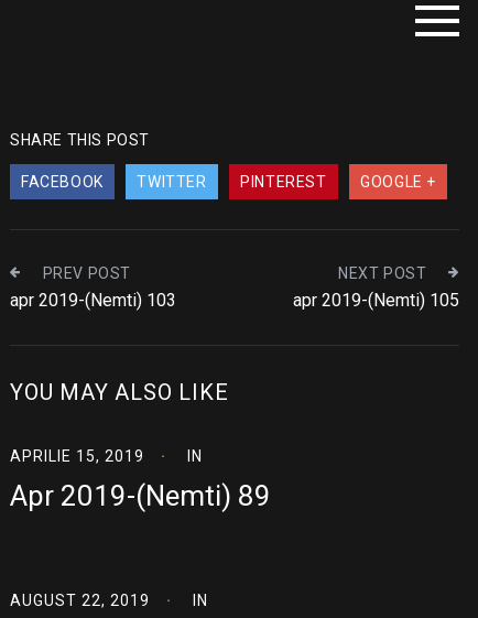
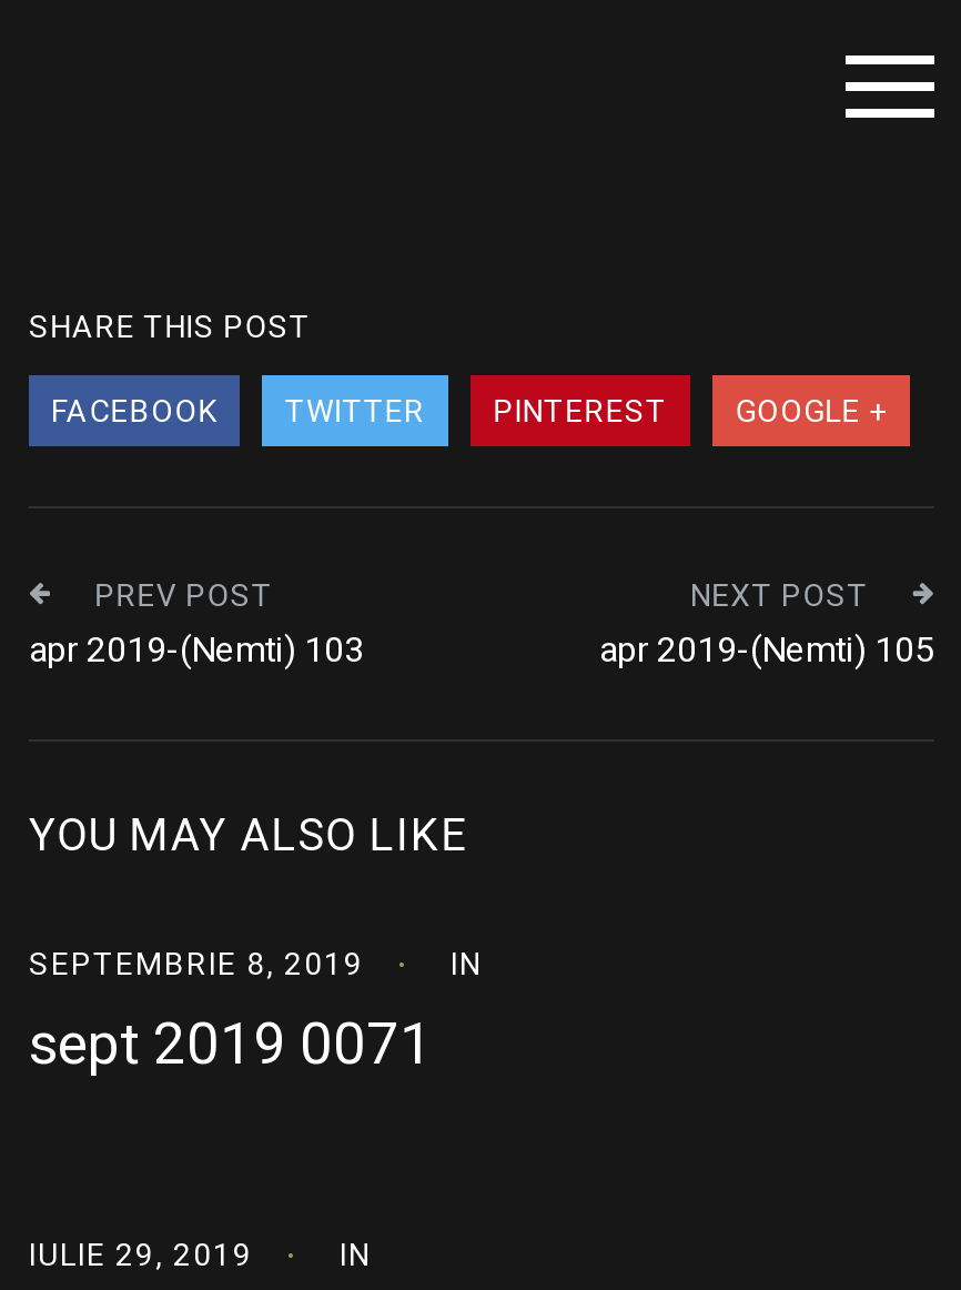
[10,447,144,465] APRILIE 15, 2019 -> [29,946,364,981] SEPTEMBRIE 8, 2019
[10,479,271,512] Apr 2019-(Nemti) 89 -> [29,1010,433,1077] sept 2019 0071
[10,592,150,609] AUGUST 22, 2019 -> [29,1237,253,1272] IULIE 29, 2019

